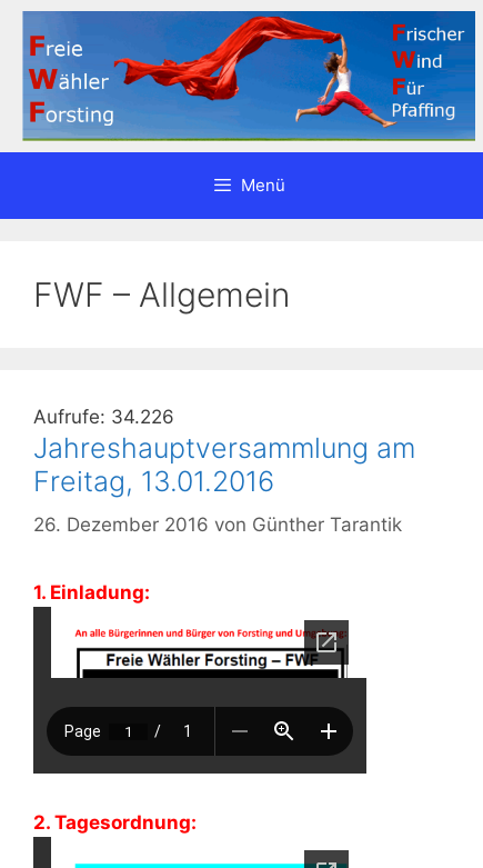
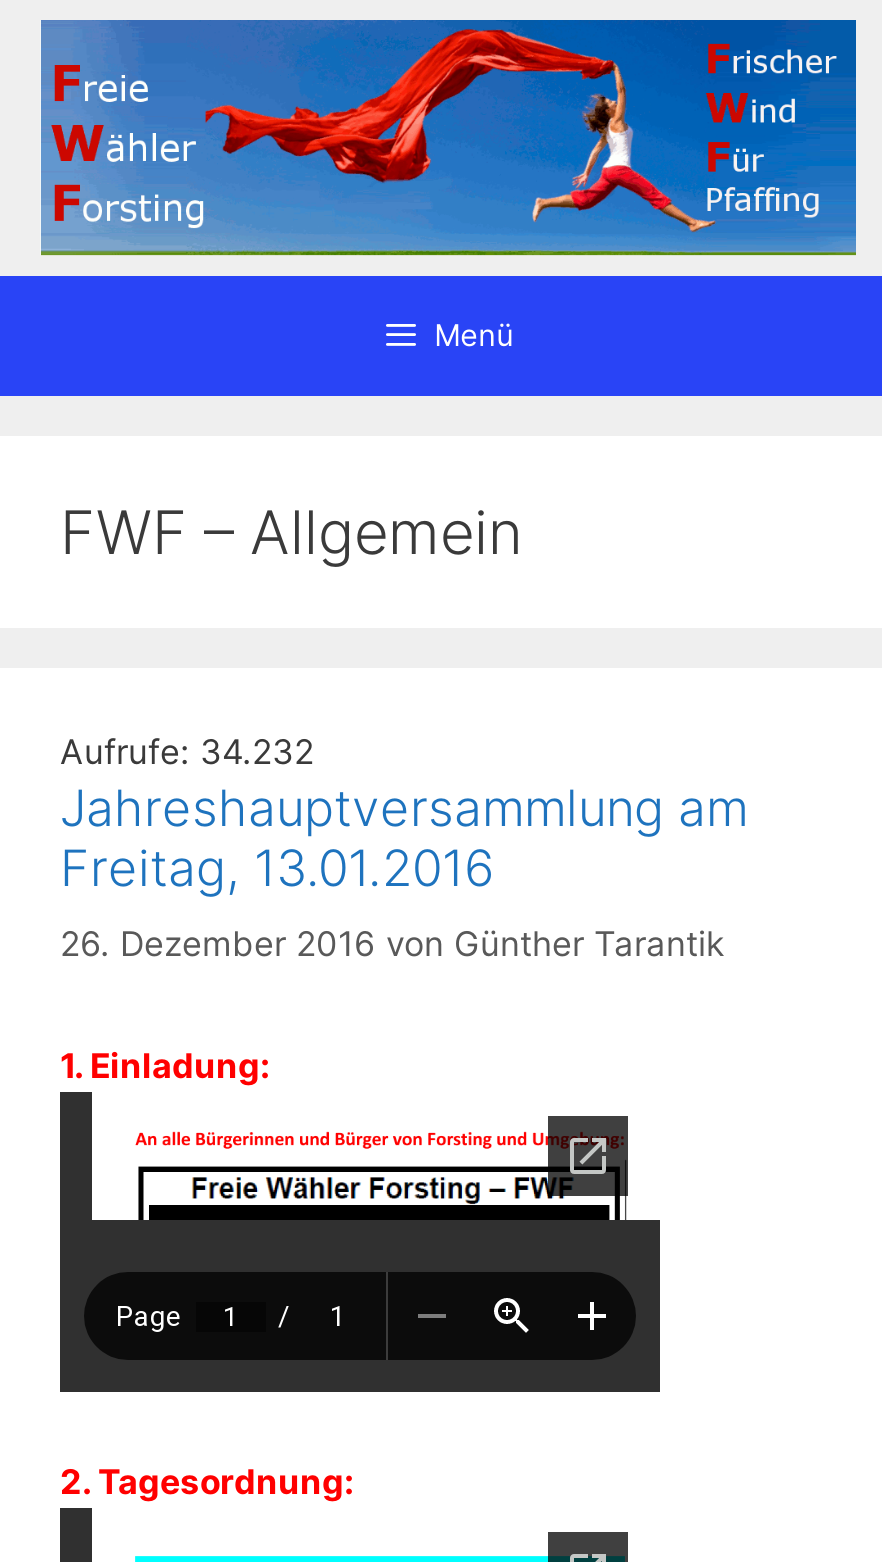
[33,406,174,428] Aufrufe: 34.226 -> [60,731,314,771] Aufrufe: 34.232

